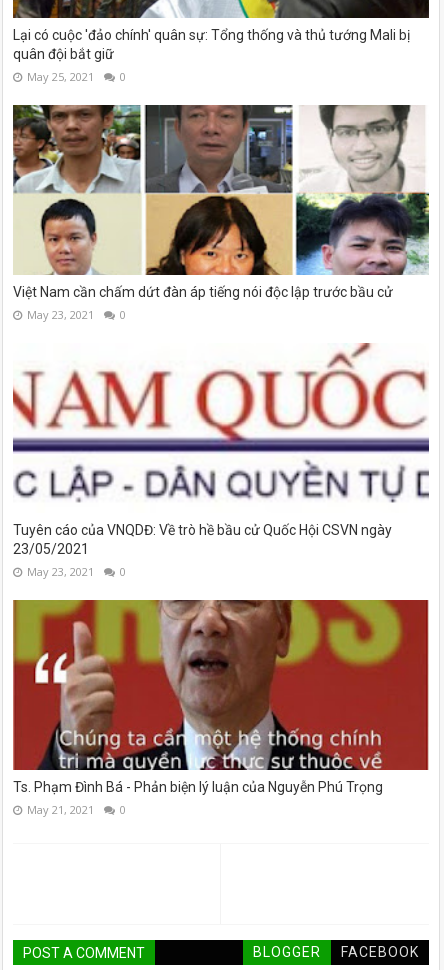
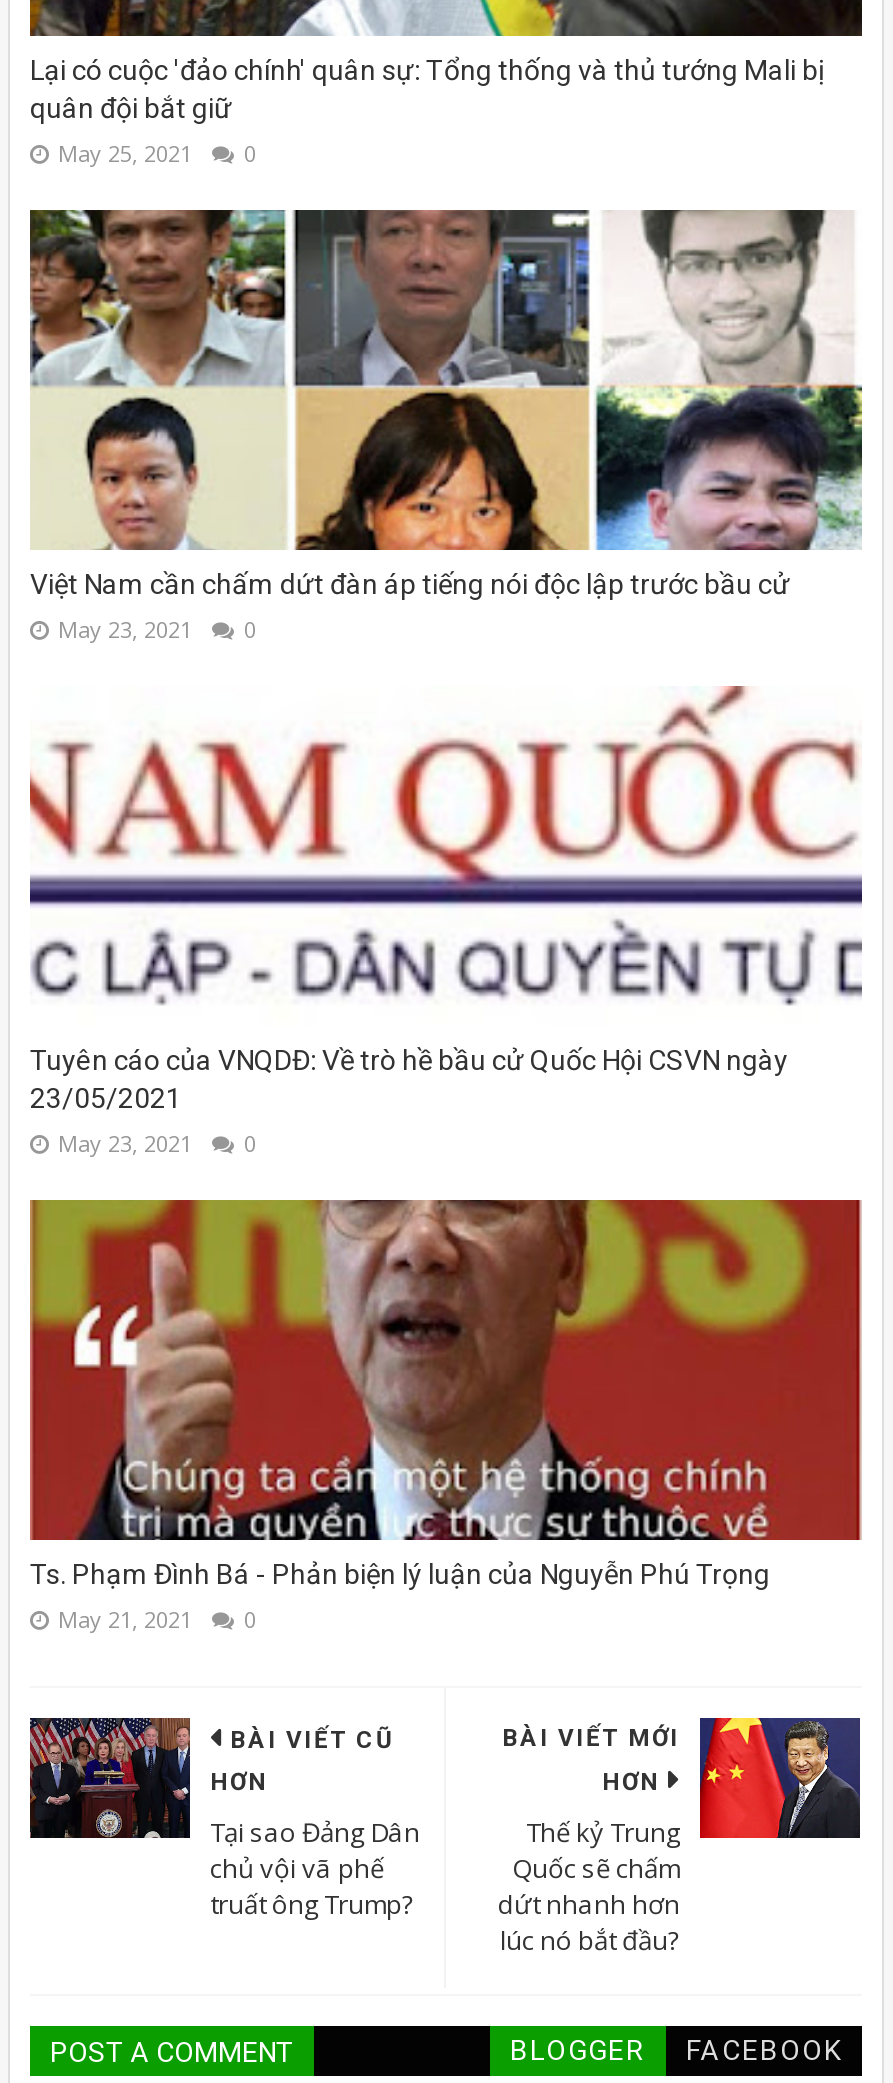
none -> [28,1716,420,1922] [image] | BÀI VIẾT CŨ | HƠN | Tại sao Đảng Dân | chủ vội vã phế | truất ông Trump?
none -> [498,1716,862,1958] [image] | BÀI VIẾT MỚI | HƠN | Thế kỷ Trung | Quốc sẽ chấm | dứt nhanh hơn | lúc nó bắt đầu?

